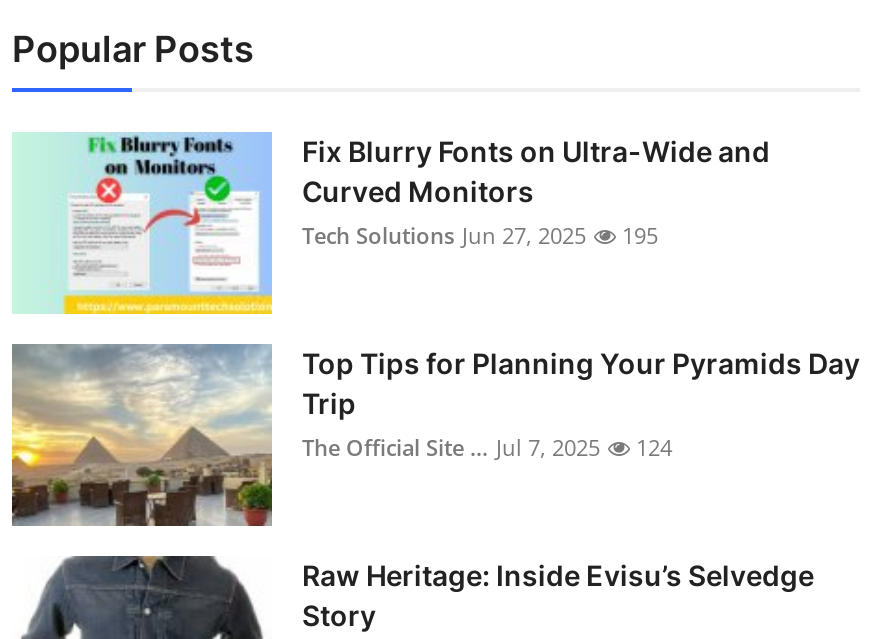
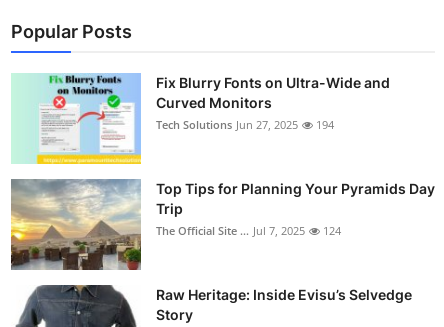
[302,220,658,250] Tech Solutions Jun 27, 2025 195 -> [156,117,334,132] Tech Solutions Jun 27, 2025 194

